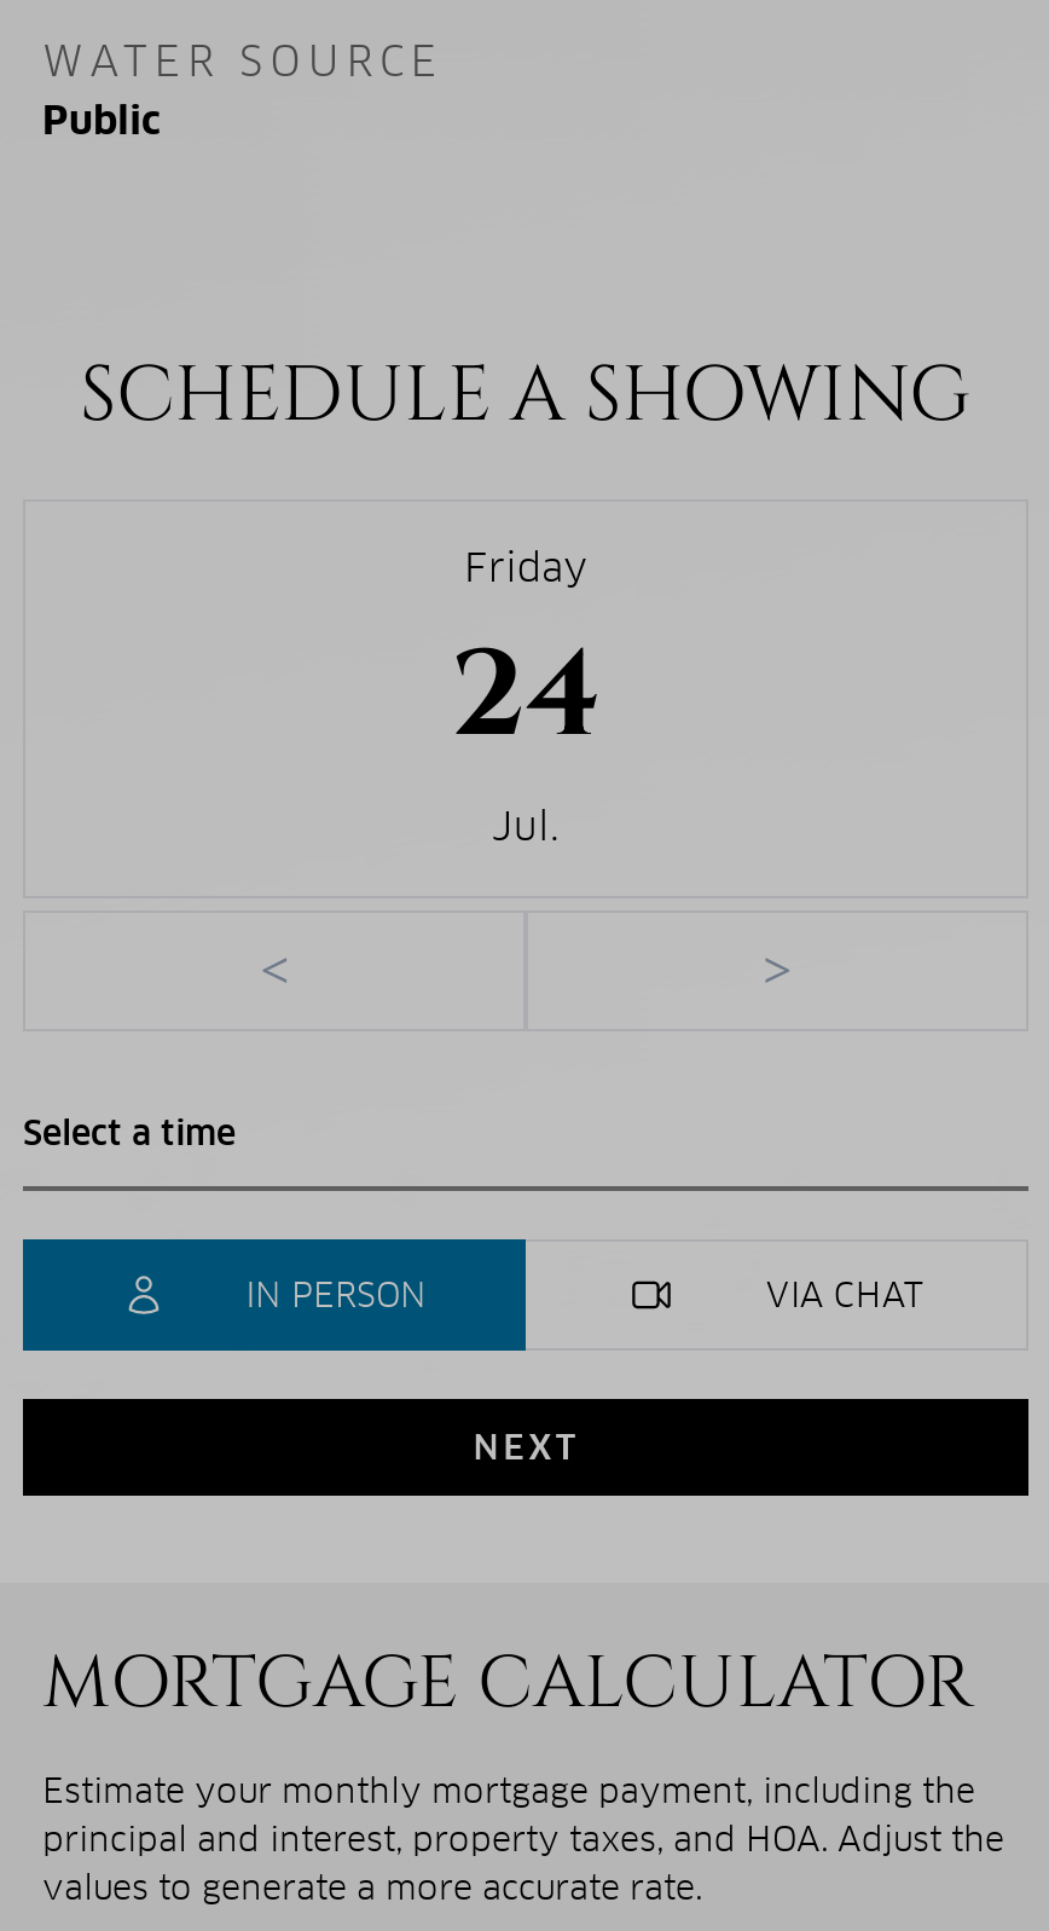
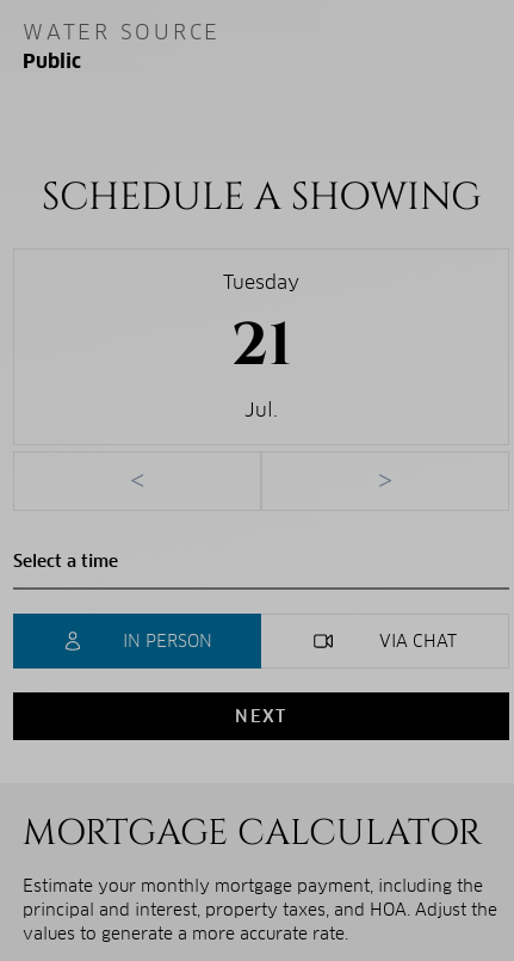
[451,542,601,779] Friday | 24 -> [223,269,299,386] Tuesday | 21

